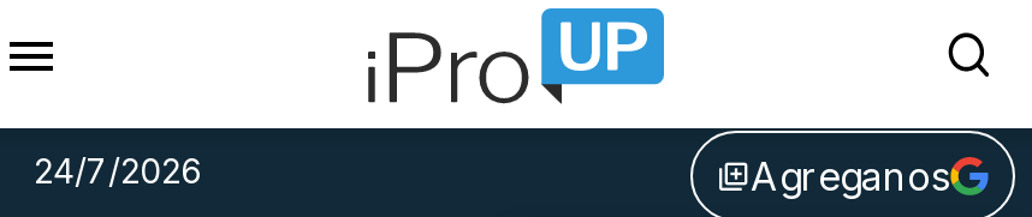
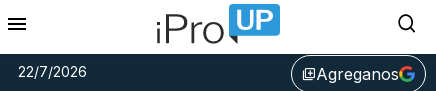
[34,150,202,191] 24/7/2026 -> [18,63,87,80] 22/7/2026

